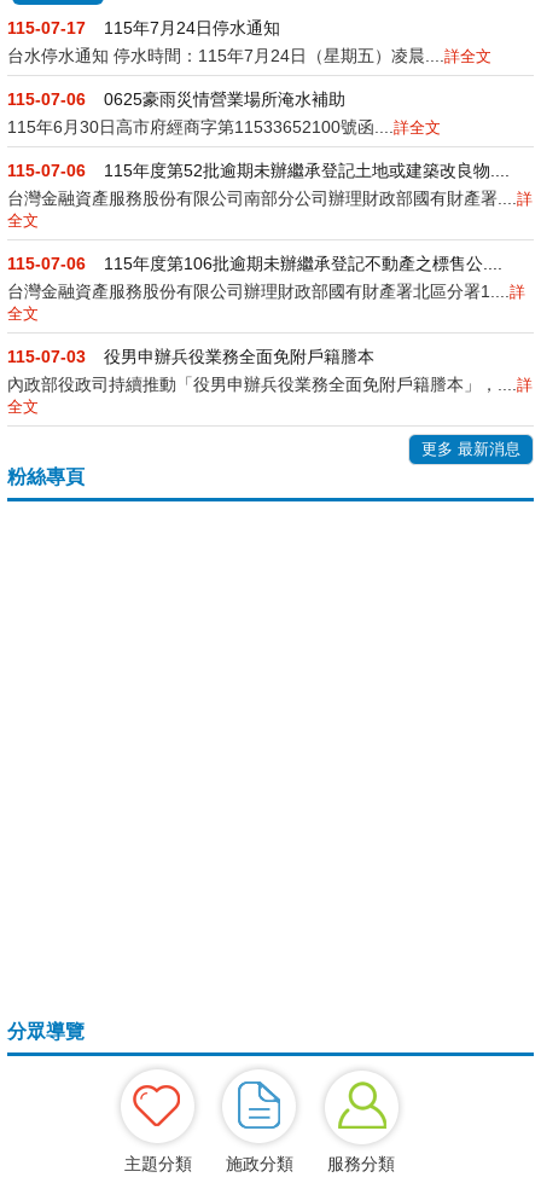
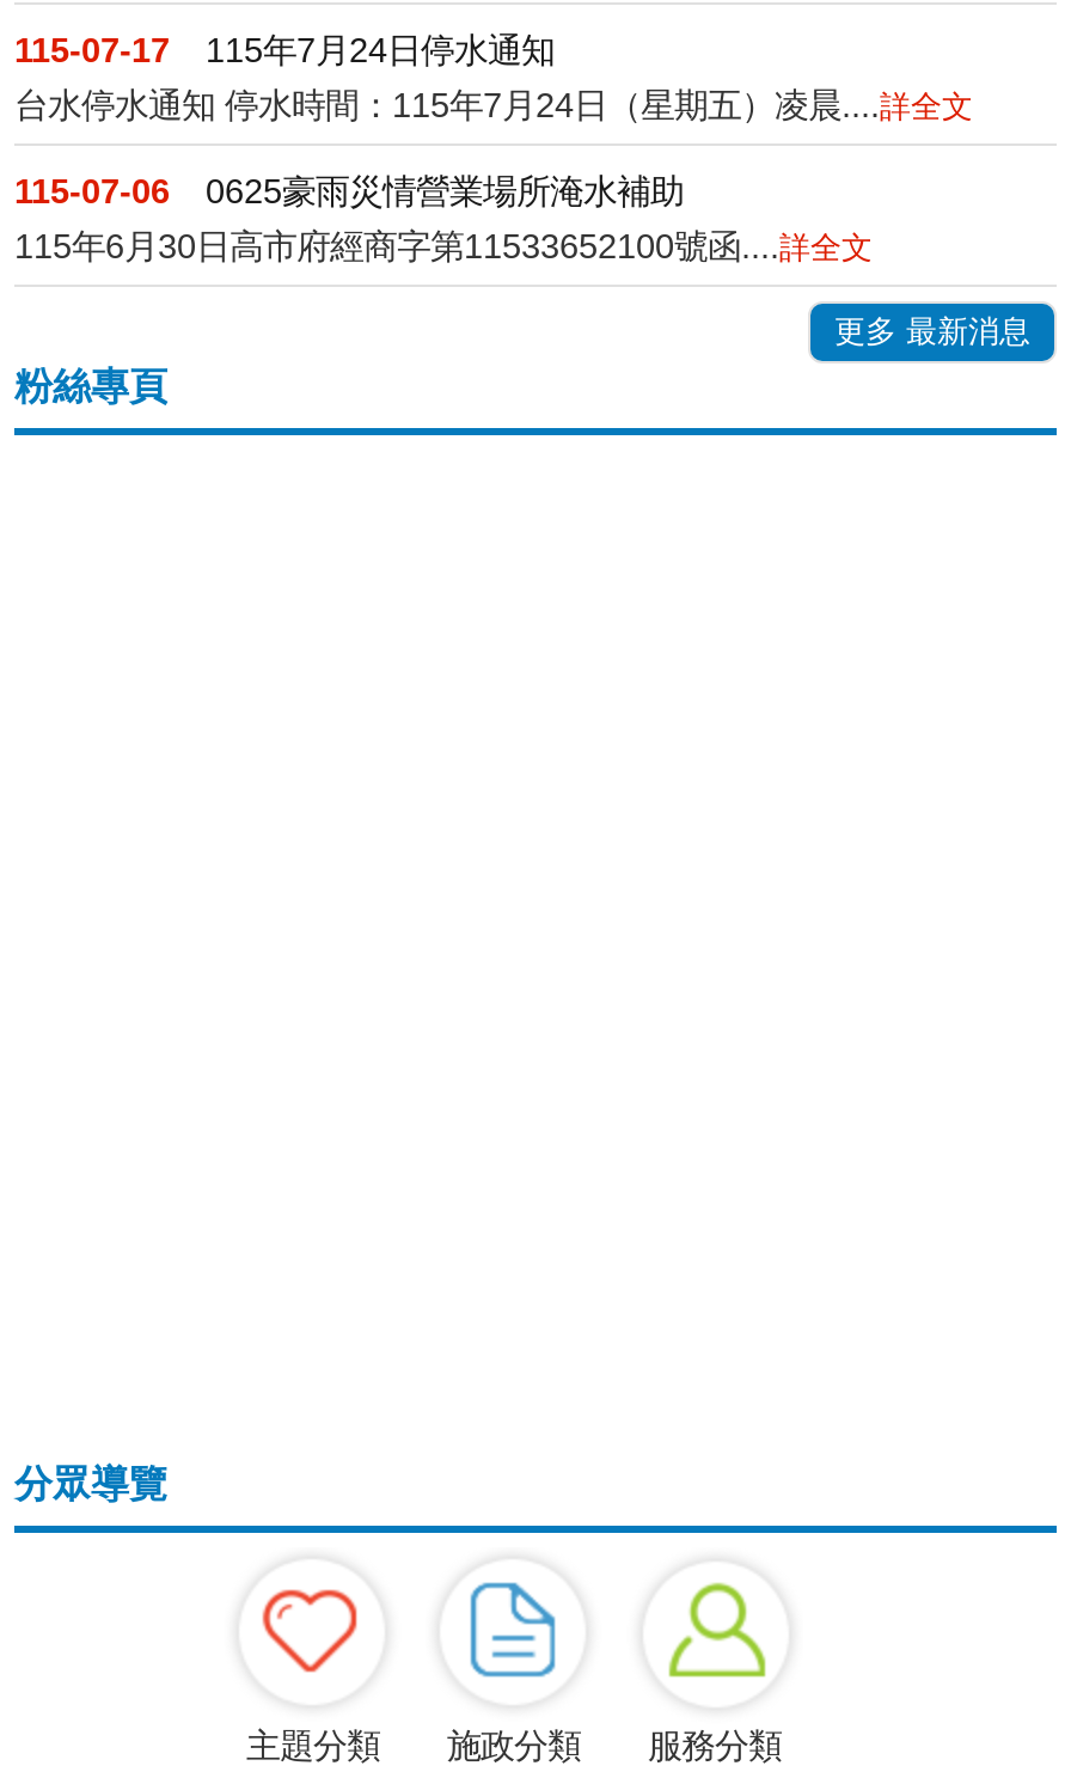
[7,161,533,416] 115-07-06 | 115年度第52批逾期未辦繼承登記土地或建築改良物.... | 台灣金融資產服務股份有限公司南部分公司辦理財政部國有財產署....詳 | 全文 | 115-07-06 | 115年度第106批逾期未辦繼承登記不動產之標售公.... | 台灣金融資產服務股份有限公司辦理財政部國有財產署北區分署1....詳 | 全文 | 115-07-03 | 役男申辦兵役業務全面免附戶籍謄本 | 內政部役政司持續推動「役男申辦兵役業務全面免附戶籍謄本」，....詳 | 全文 -> none

